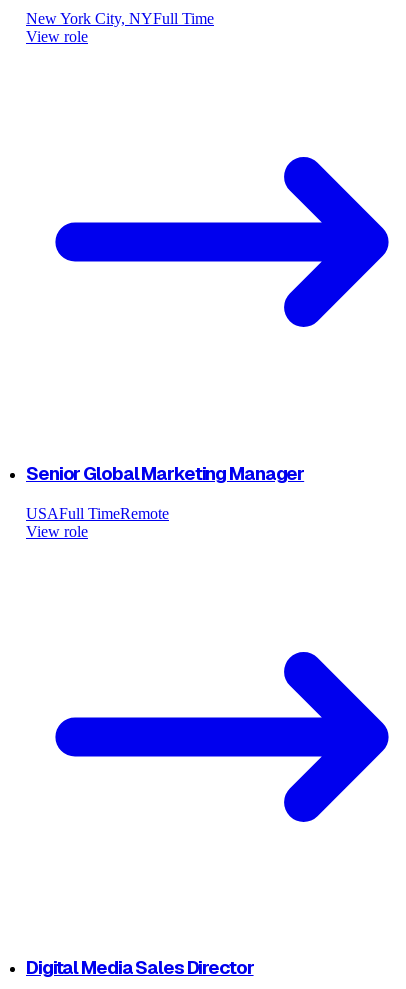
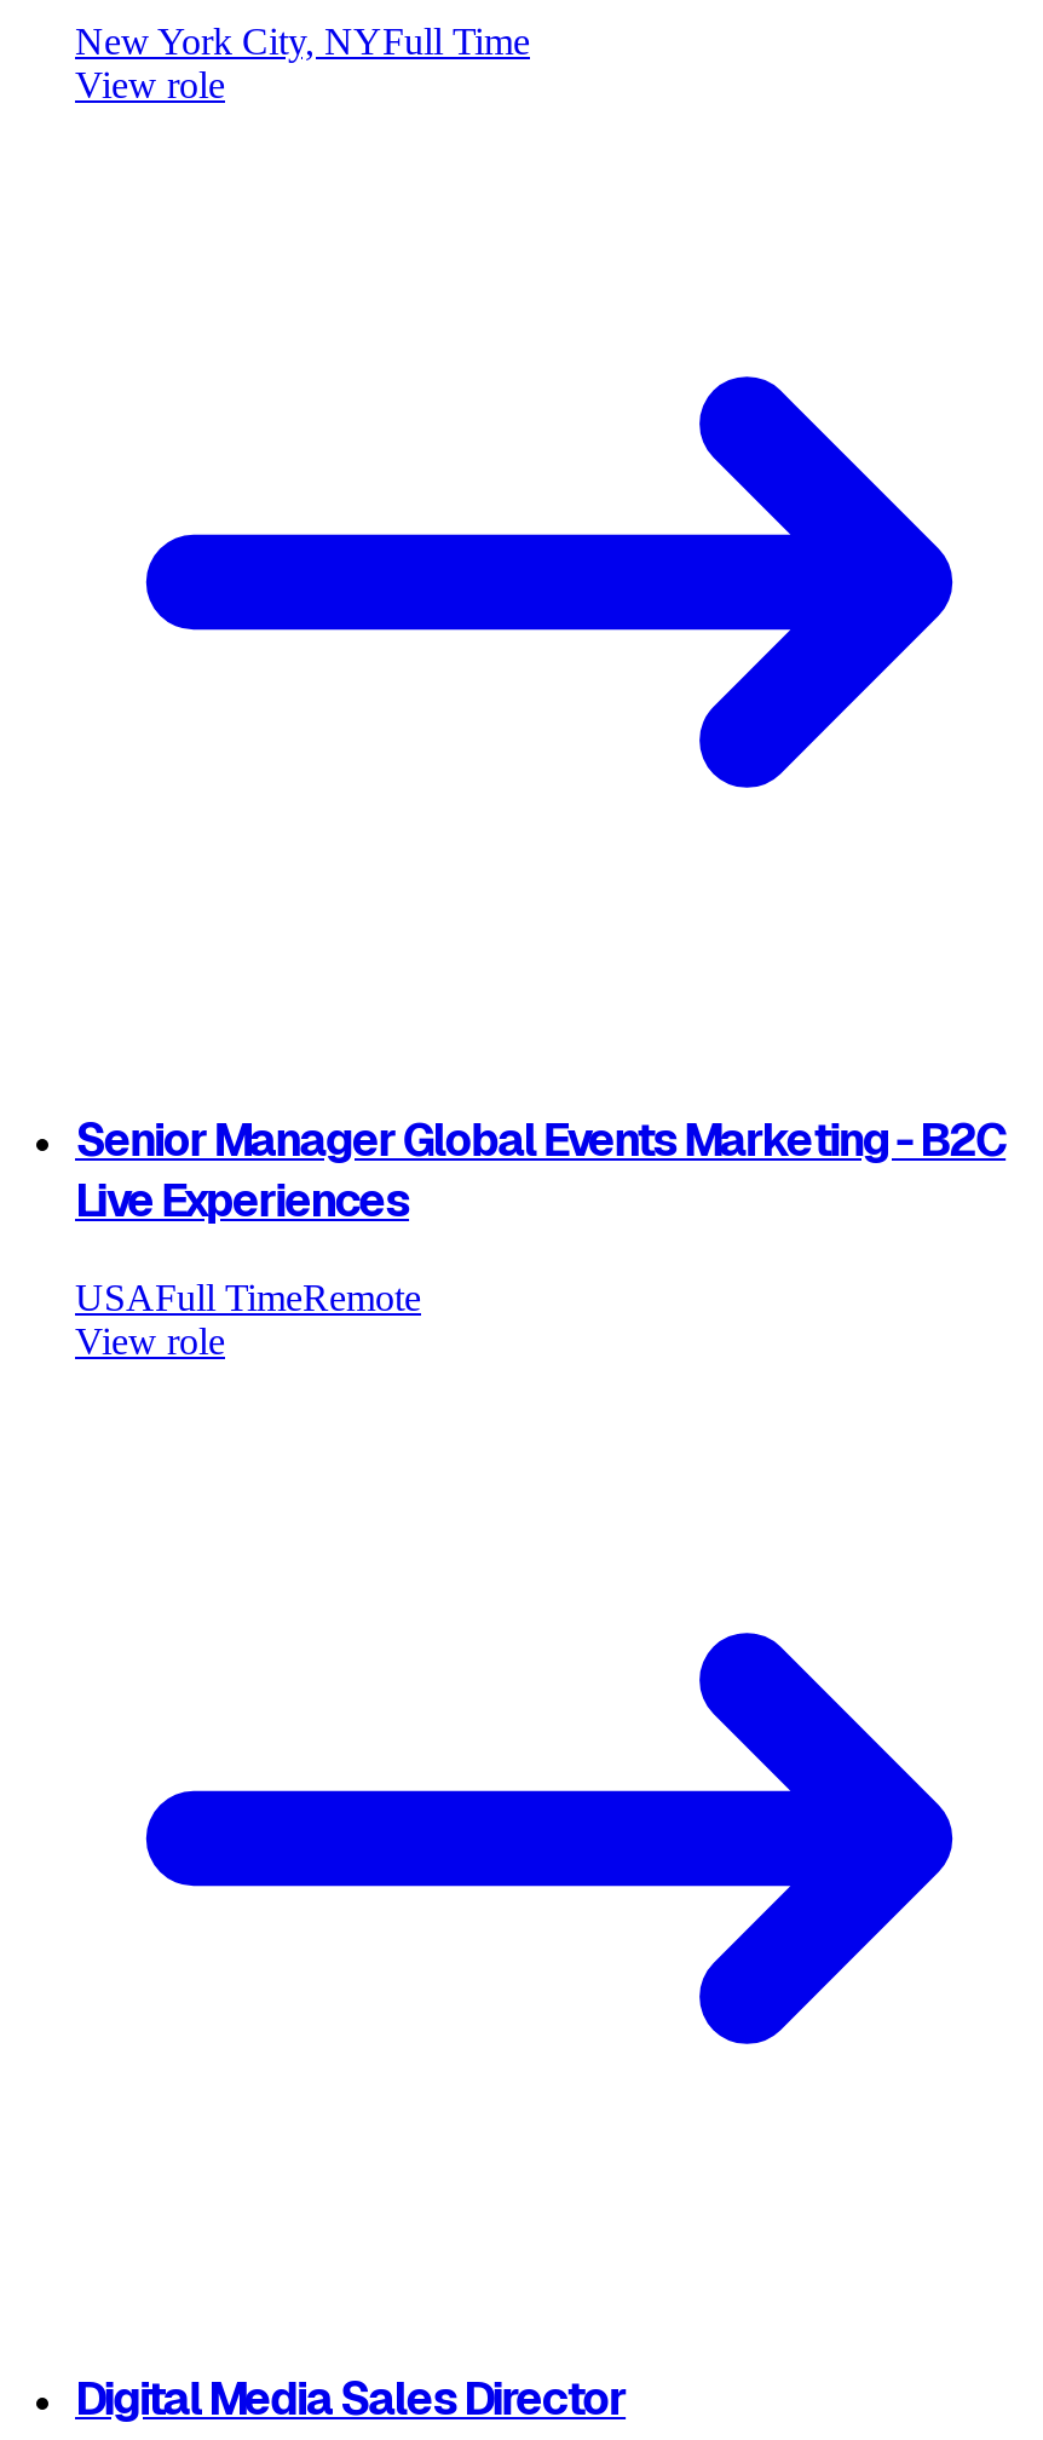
[26,461,304,486] Senior Global Marketing Manager -> [75,1111,1006,1232] Senior Manager Global Events Marketing - B2C | Live Experiences

